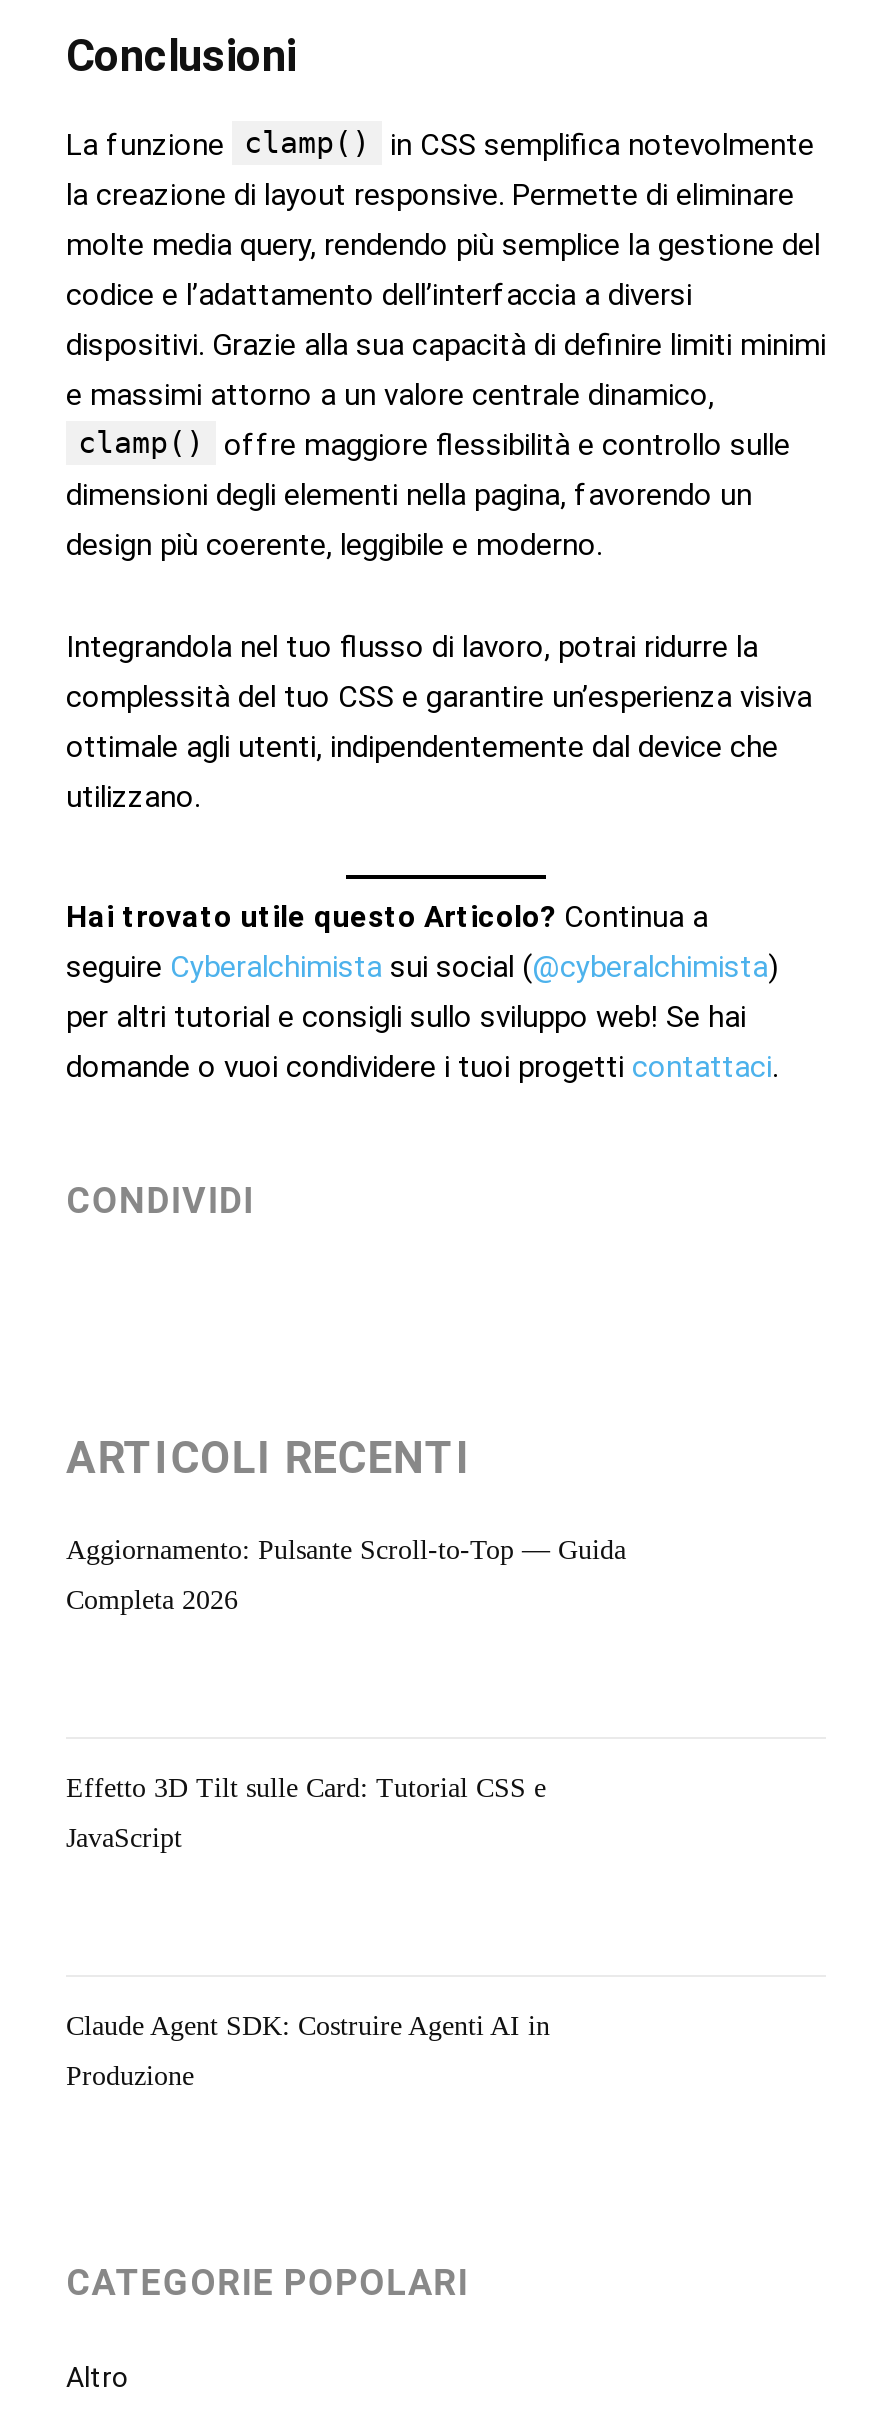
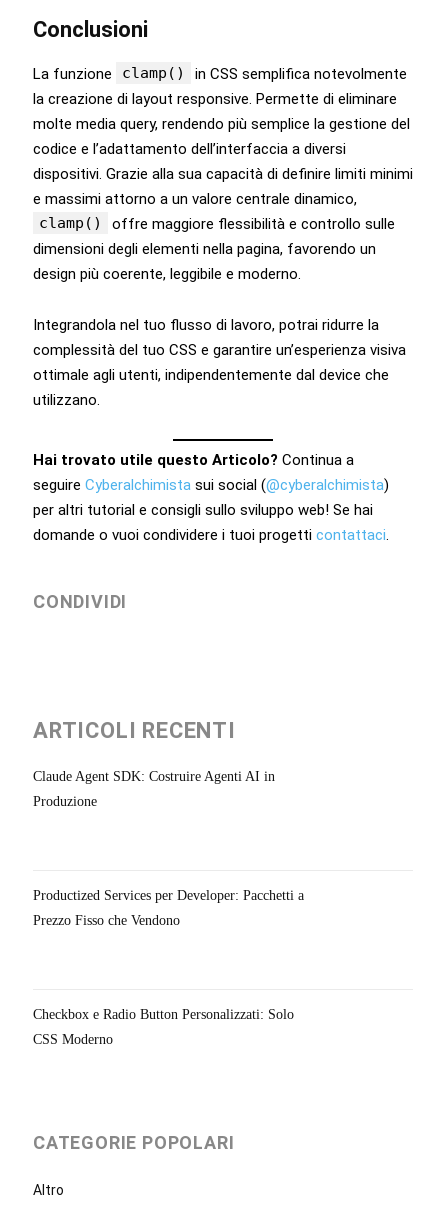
[66,1535,626,1615] Aggiornamento: Pulsante Scroll-to-Top — Guida | Completa 2026 -> none
[66,1773,546,1853] Effetto 3D Tilt sulle Card: Tutorial CSS e | JavaScript -> none
moved [66,2011,550,2091] -> [33,769,275,809]: Claude Agent SDK: Costruire Agenti AI in | Produzione
none -> [33,888,304,928] Productized Services per Developer: Pacchetti a | Prezzo Fisso che Vendono
none -> [33,1007,294,1047] Checkbox e Radio Button Personalizzati: Solo | CSS Moderno

